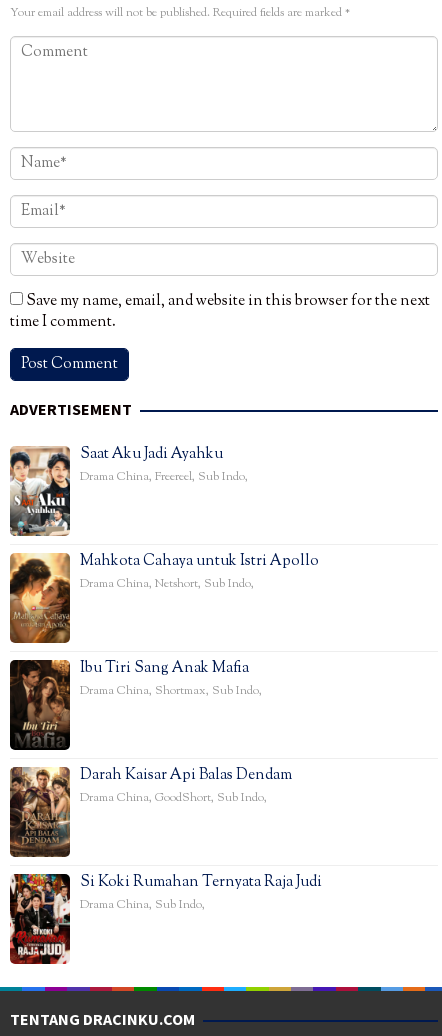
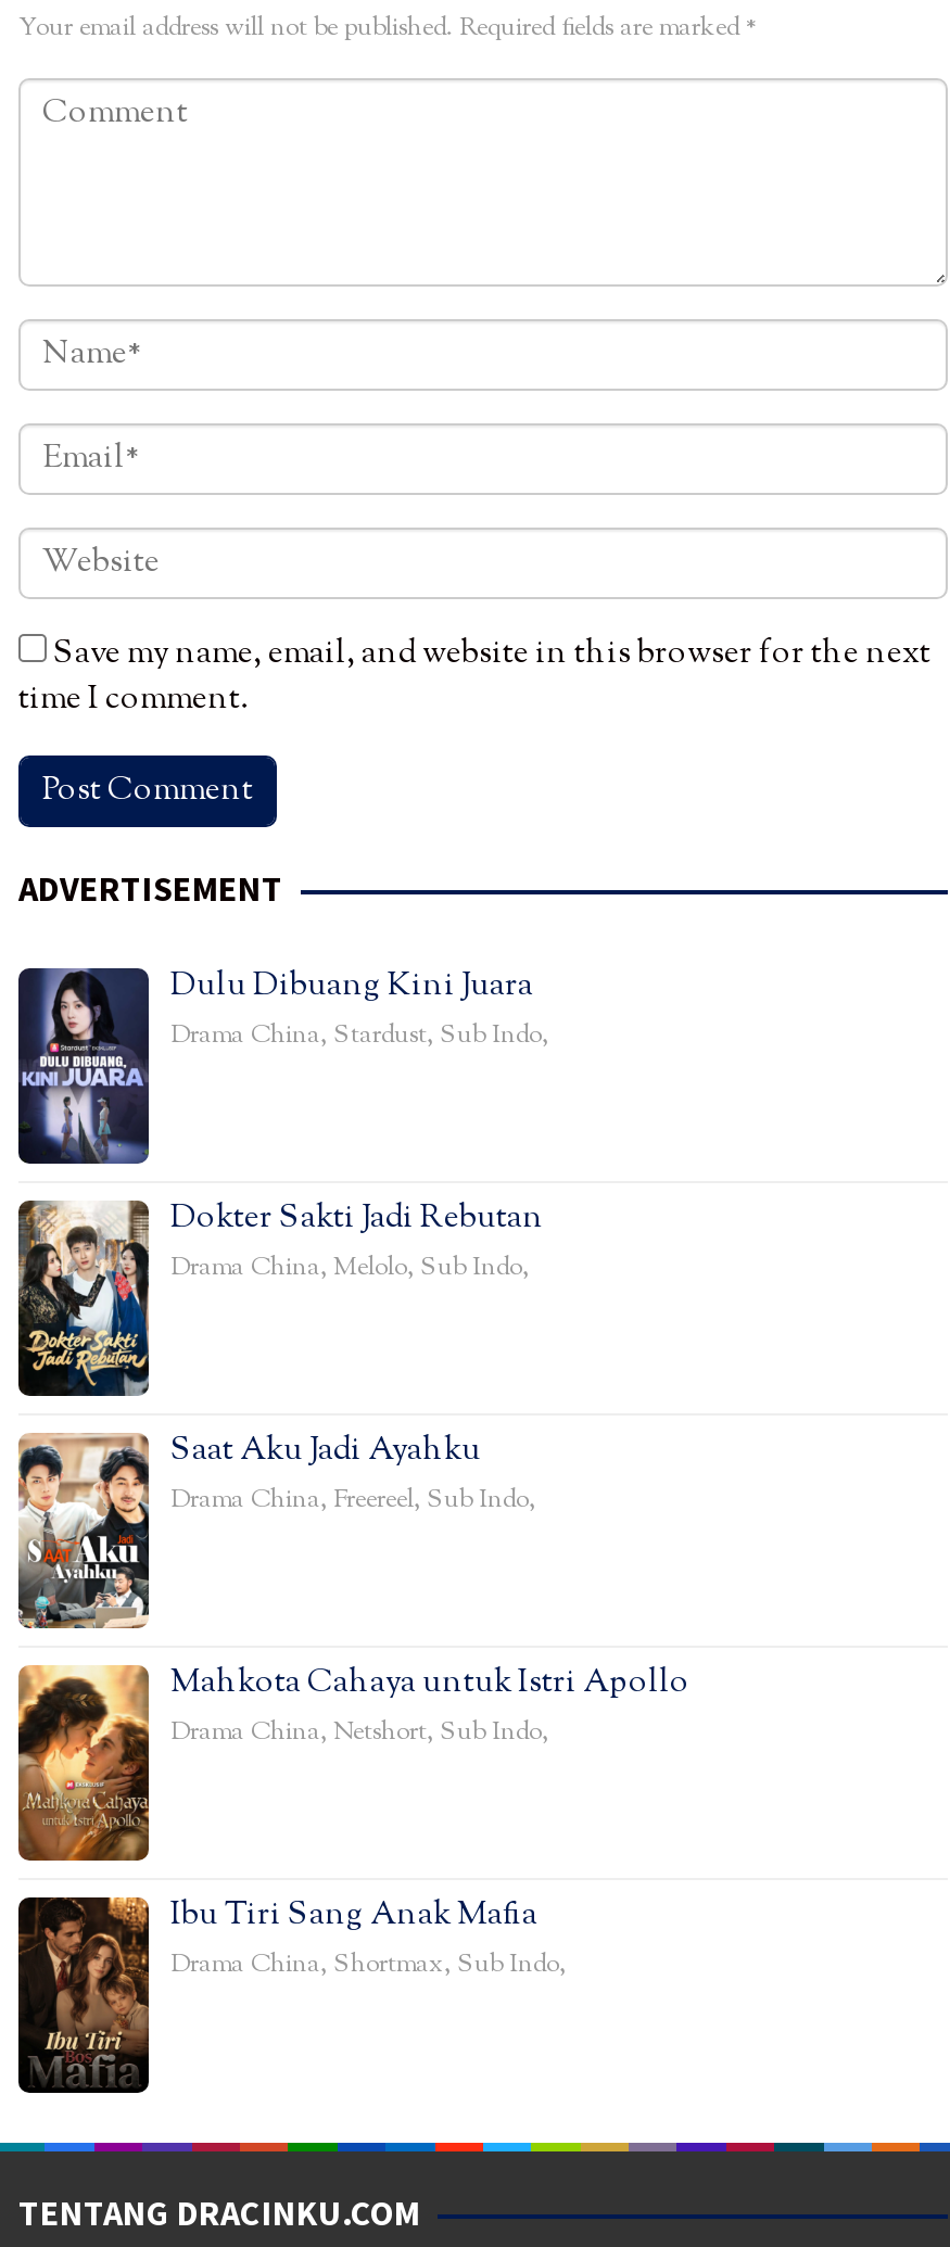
none -> [16,963,548,1166] [image] | Dulu Dibuang Kini Juara | Drama China, Stardust, Sub Indo,
none -> [16,1196,544,1398] [image] | Dokter Sakti Jadi Rebutan | Drama China, Melolo, Sub Indo,
moved [8,444,319,700] -> [14,1428,689,1984]: [image] | Saat Aku Jadi Ayahku | Drama China, Freereel, Sub Indo, | Mahkota Cahaya untuk Istri Apollo | Drama China, Netshort, Sub Indo, | Ibu Tiri Sang Anak Mafia | Drama China, Shortmax, Sub Indo,
moved [9,659,71,750] -> [16,1895,151,2093]: [image]
[9,765,292,858] [image] | Darah Kaisar Api Balas Dendam | Drama China, GoodShort, Sub Indo, -> none
[9,872,322,965] [image] | Si Koki Rumahan Ternyata Raja Judi | Drama China, Sub Indo, -> none

